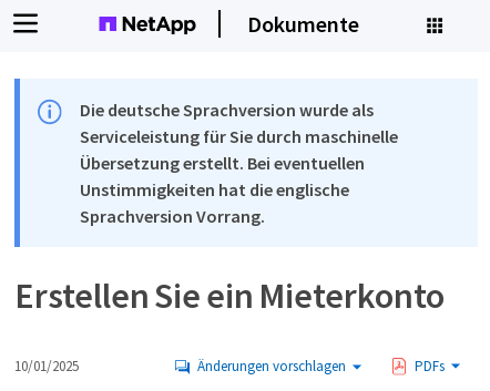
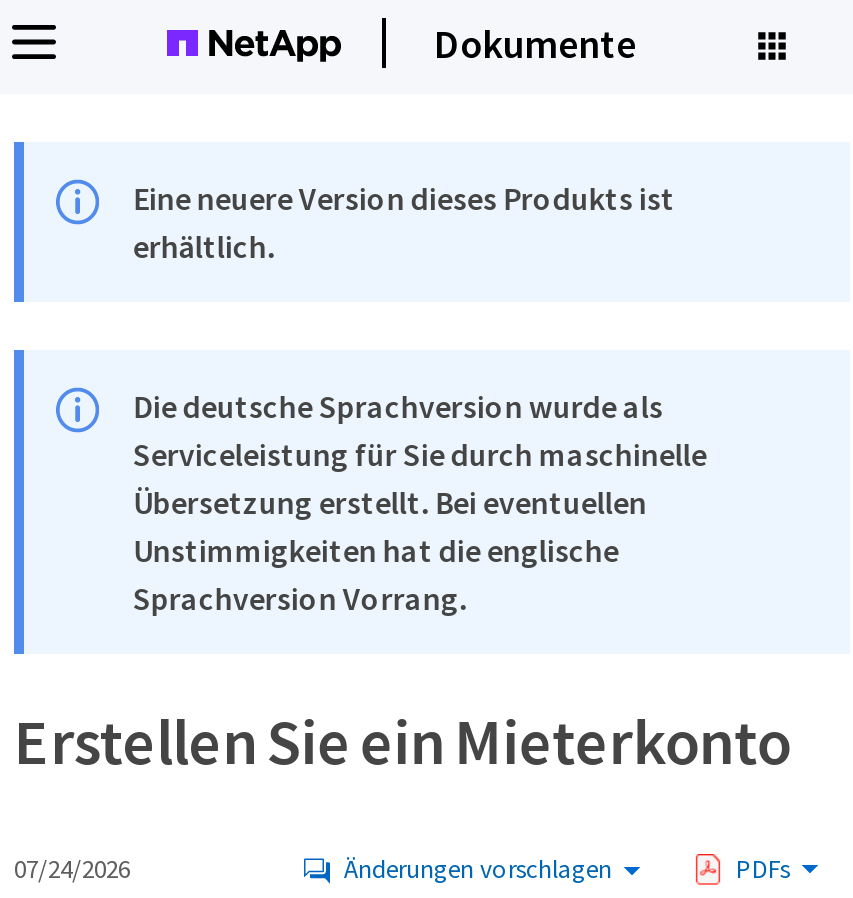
none -> [133,178,675,266] Eine neuere Version dieses Produkts ist | erhältlich.
[14,357,79,375] 10/01/2025 -> [14,852,130,886] 07/24/2026

